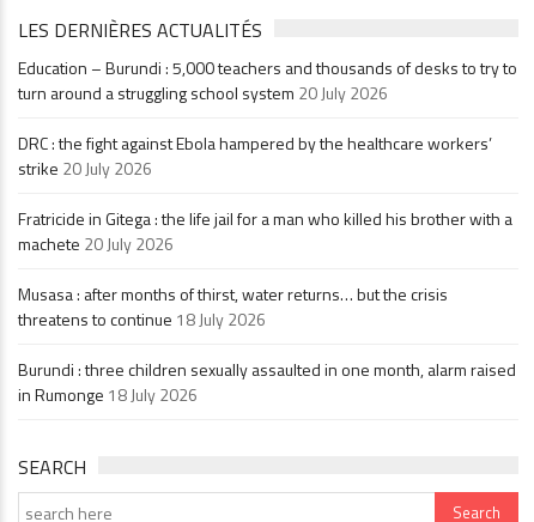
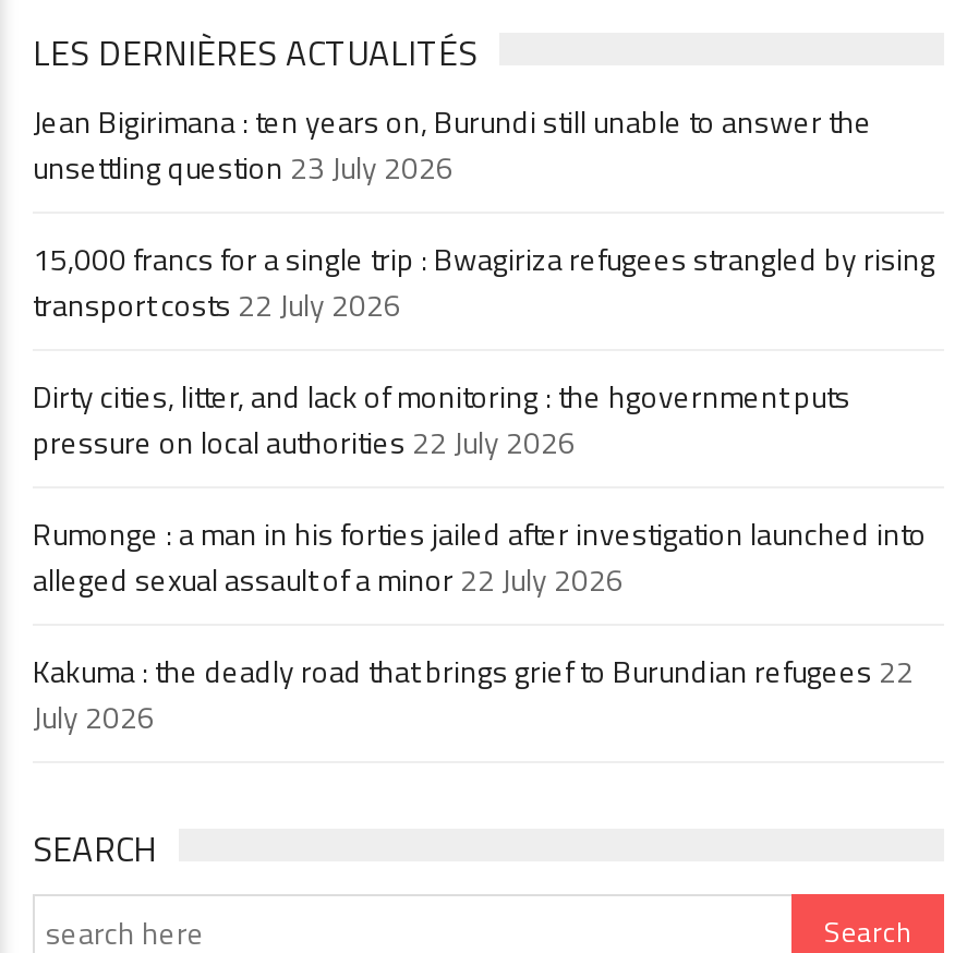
[18,55,517,106] Education – Burundi : 5,000 teachers and thousands of desks to try to | turn around a struggling school system 20 July 2026 -> [33,99,872,190] Jean Bigirimana : ten years on, Burundi still unable to answer the | unsettling question 23 July 2026
[18,131,492,181] DRC : the fight against Ebola hampered by the healthcare workers’ | strike 20 July 2026 -> [33,236,935,328] 15,000 francs for a single trip : Bwagiriza refugees strangled by rising | transport costs 22 July 2026
[18,206,512,257] Fratricide in Gitega : the life jail for a man who killed his brother with a | machete 20 July 2026 -> [33,374,850,465] Dirty cities, litter, and lack of monitoring : the hgovernment puts | pressure on local authorities 22 July 2026
[18,282,448,332] Musasa : after months of thirst, water returns… but the crisis | threatens to continue 18 July 2026 -> [33,511,927,603] Rumonge : a man in his forties jailed after investigation launched into | alleged sexual assault of a minor 22 July 2026
[18,357,516,407] Burundi : three children sexually assaulted in one month, alarm raised | in Rumonge 18 July 2026 -> [33,648,914,740] Kakuma : the deadly road that brings grief to Burundian refugees 22 | July 2026

